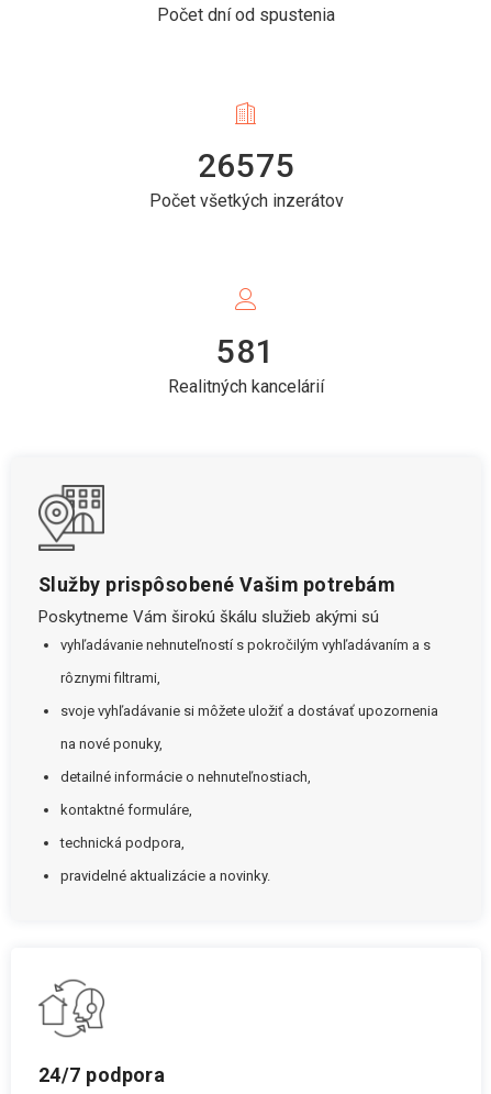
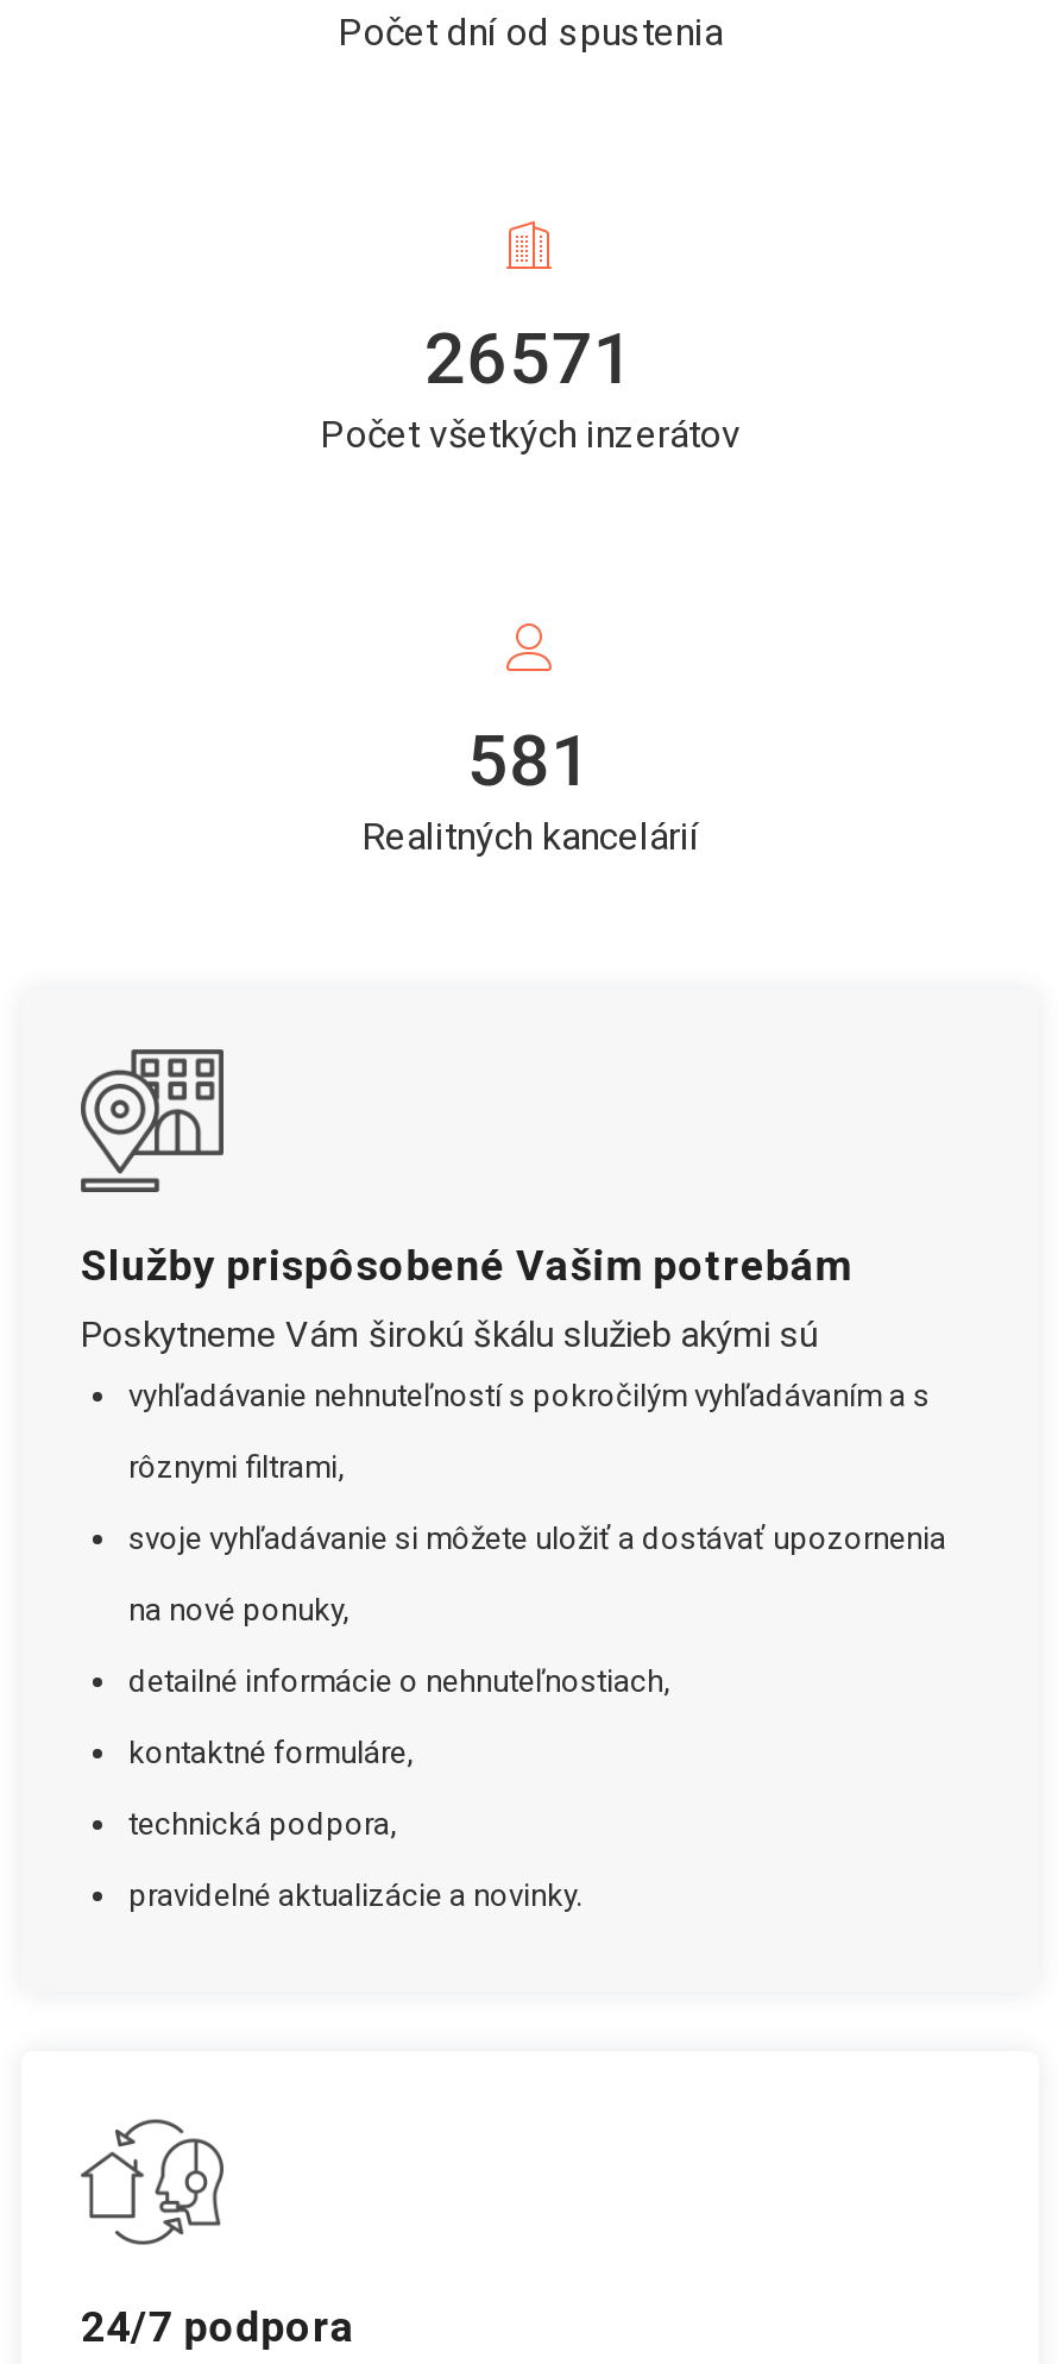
[197,146,295,185] 26575 -> [425,316,636,400] 26571

